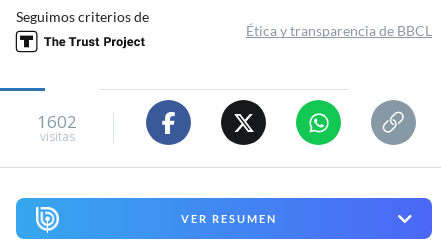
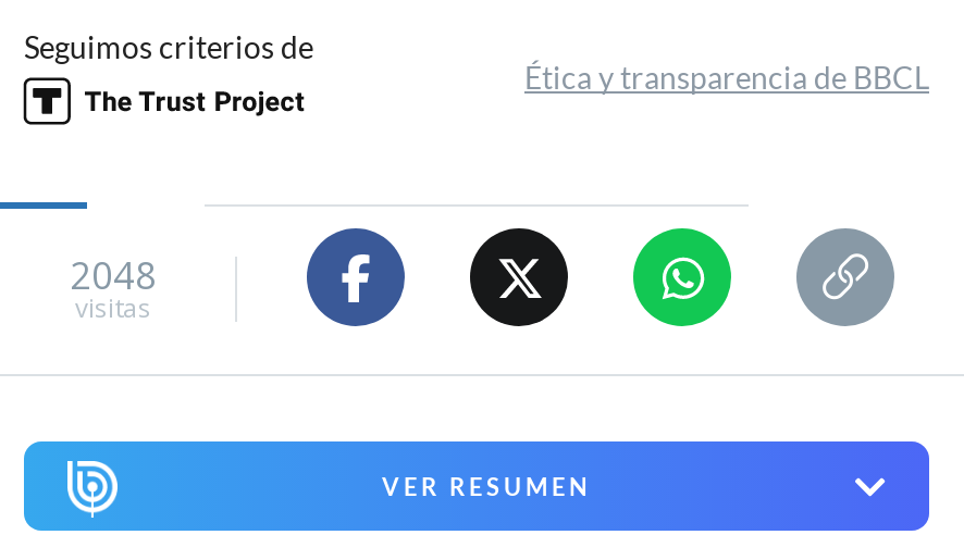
[37,110,77,133] 1602 -> [70,250,157,300] 2048

